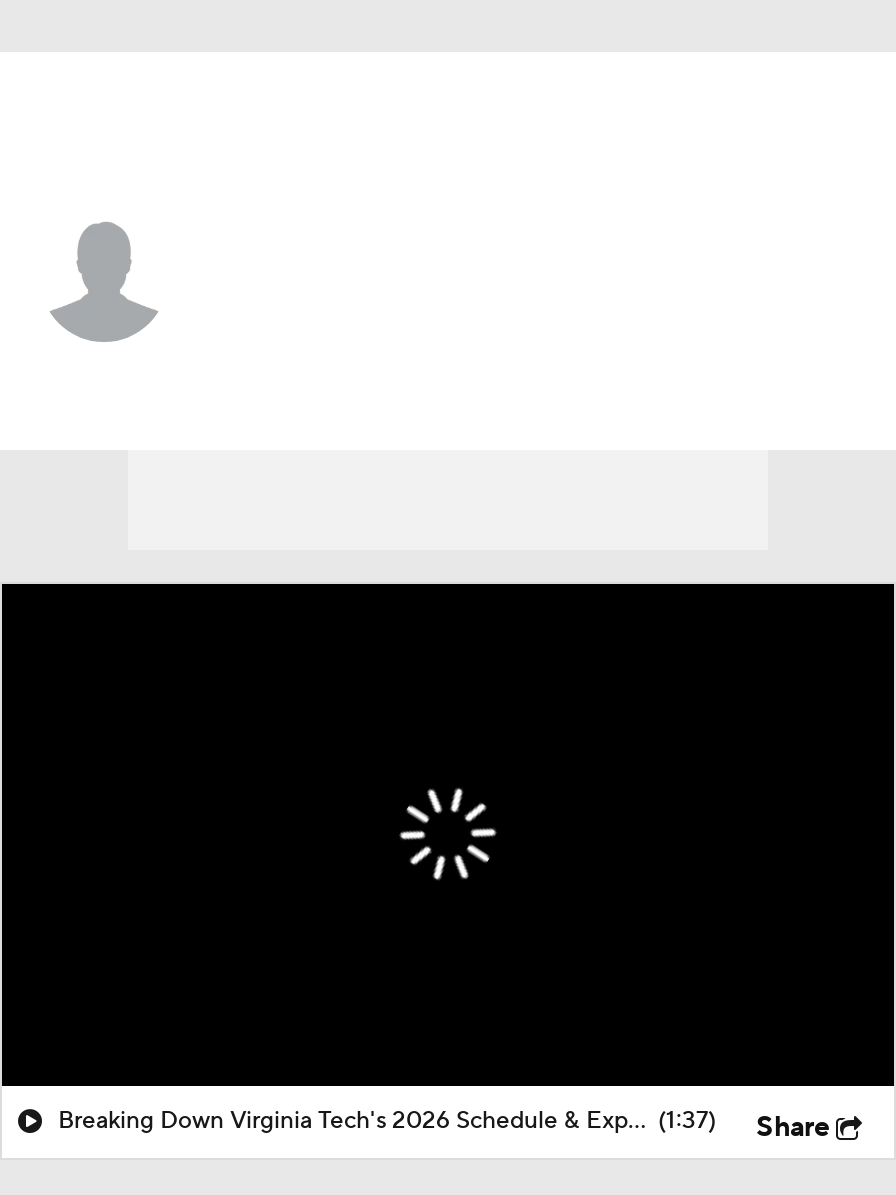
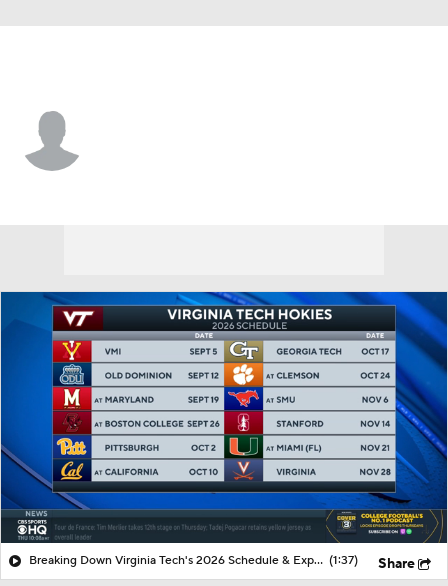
none -> [3,291,445,543] [image]

